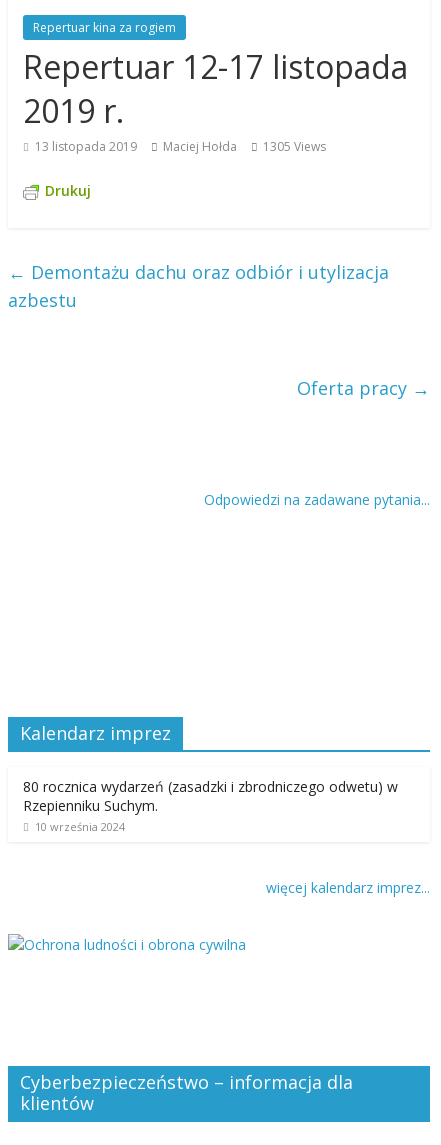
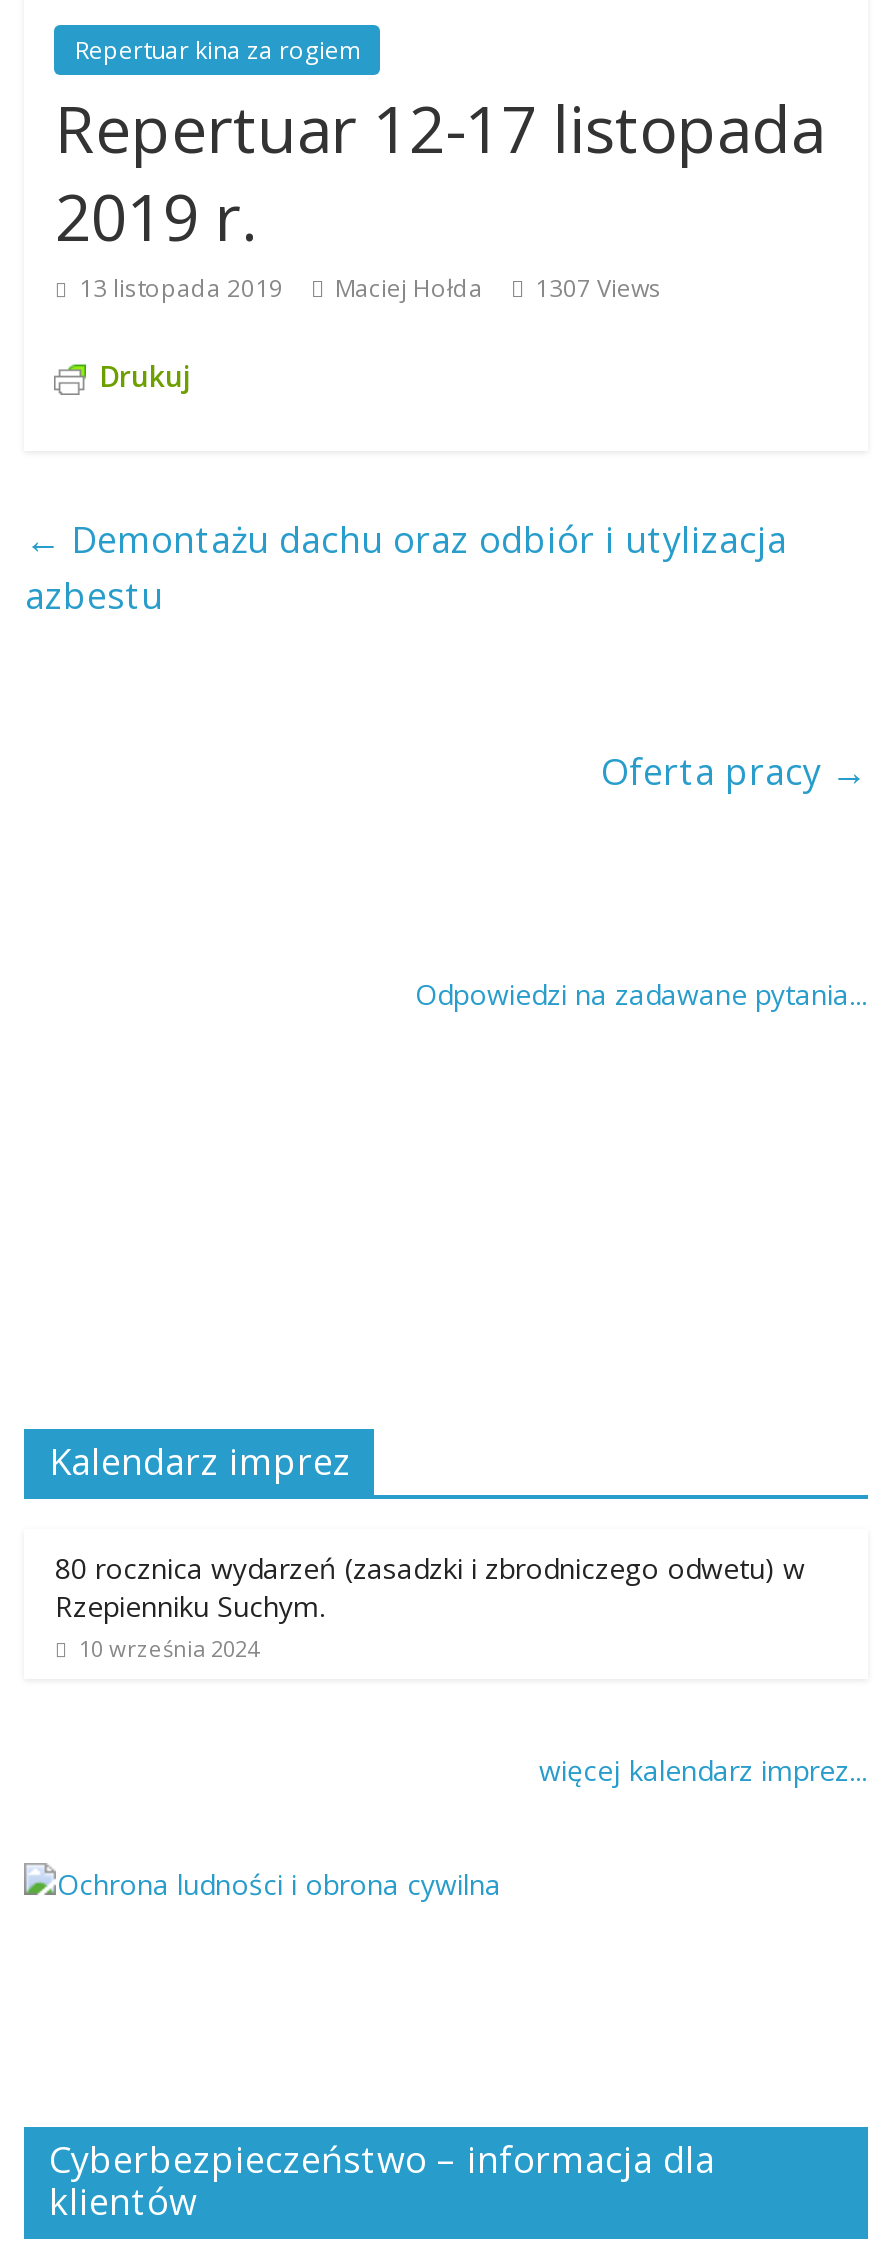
[35,138,326,155] 13 listopada 2019 Maciej Hołda 1305 Views -> [79,271,661,305] 13 listopada 2019 Maciej Hołda 1307 Views

